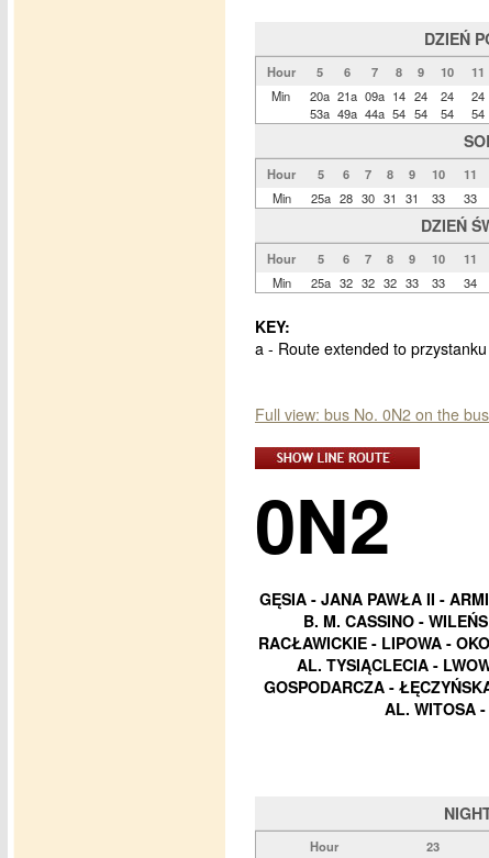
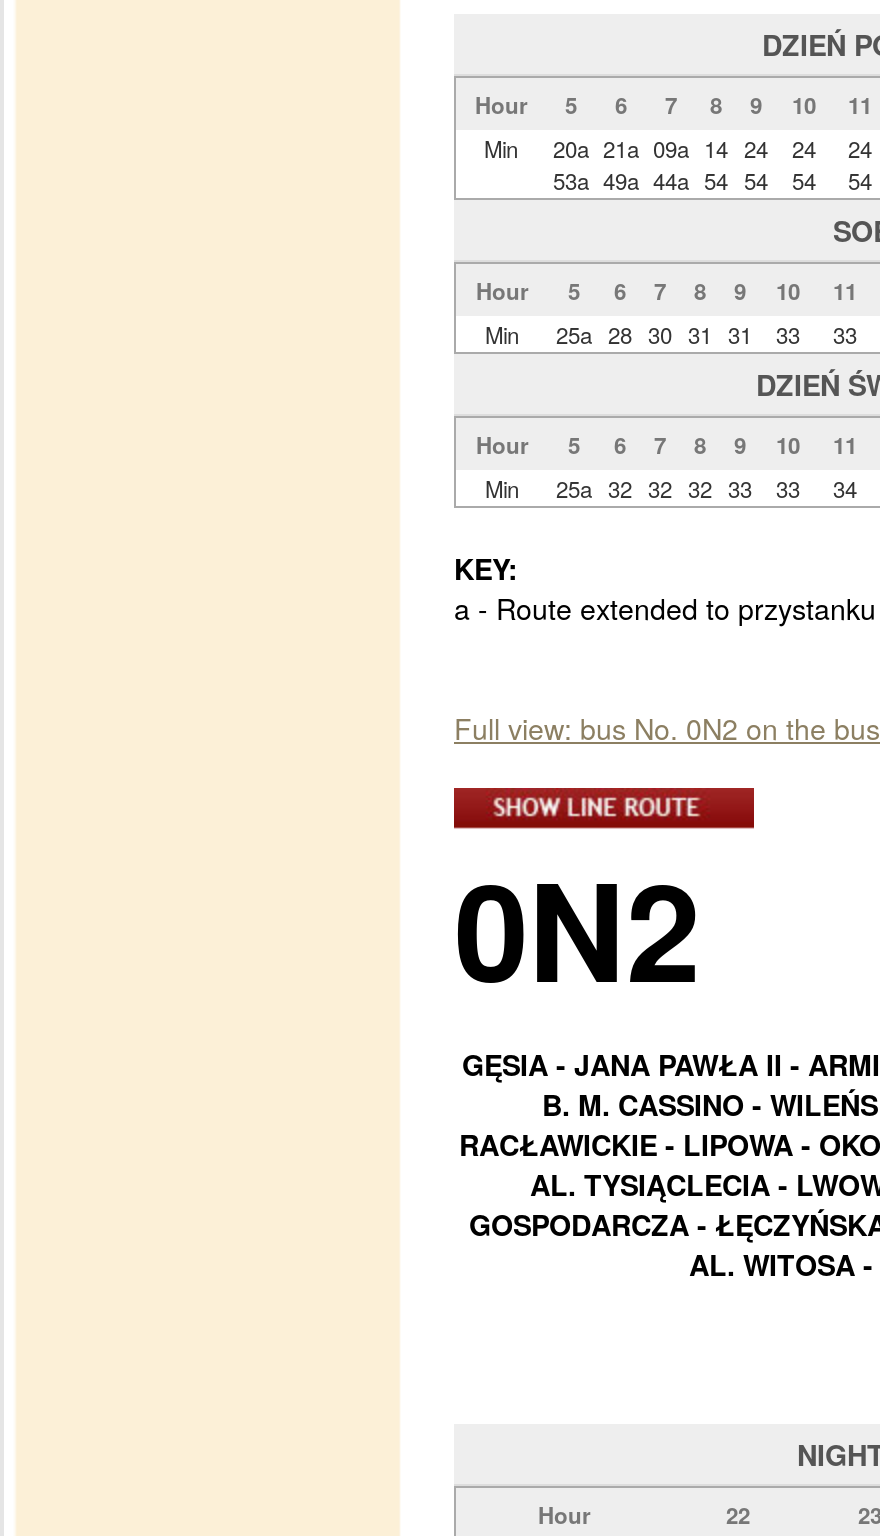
none -> [726,1498,750,1530] 22

